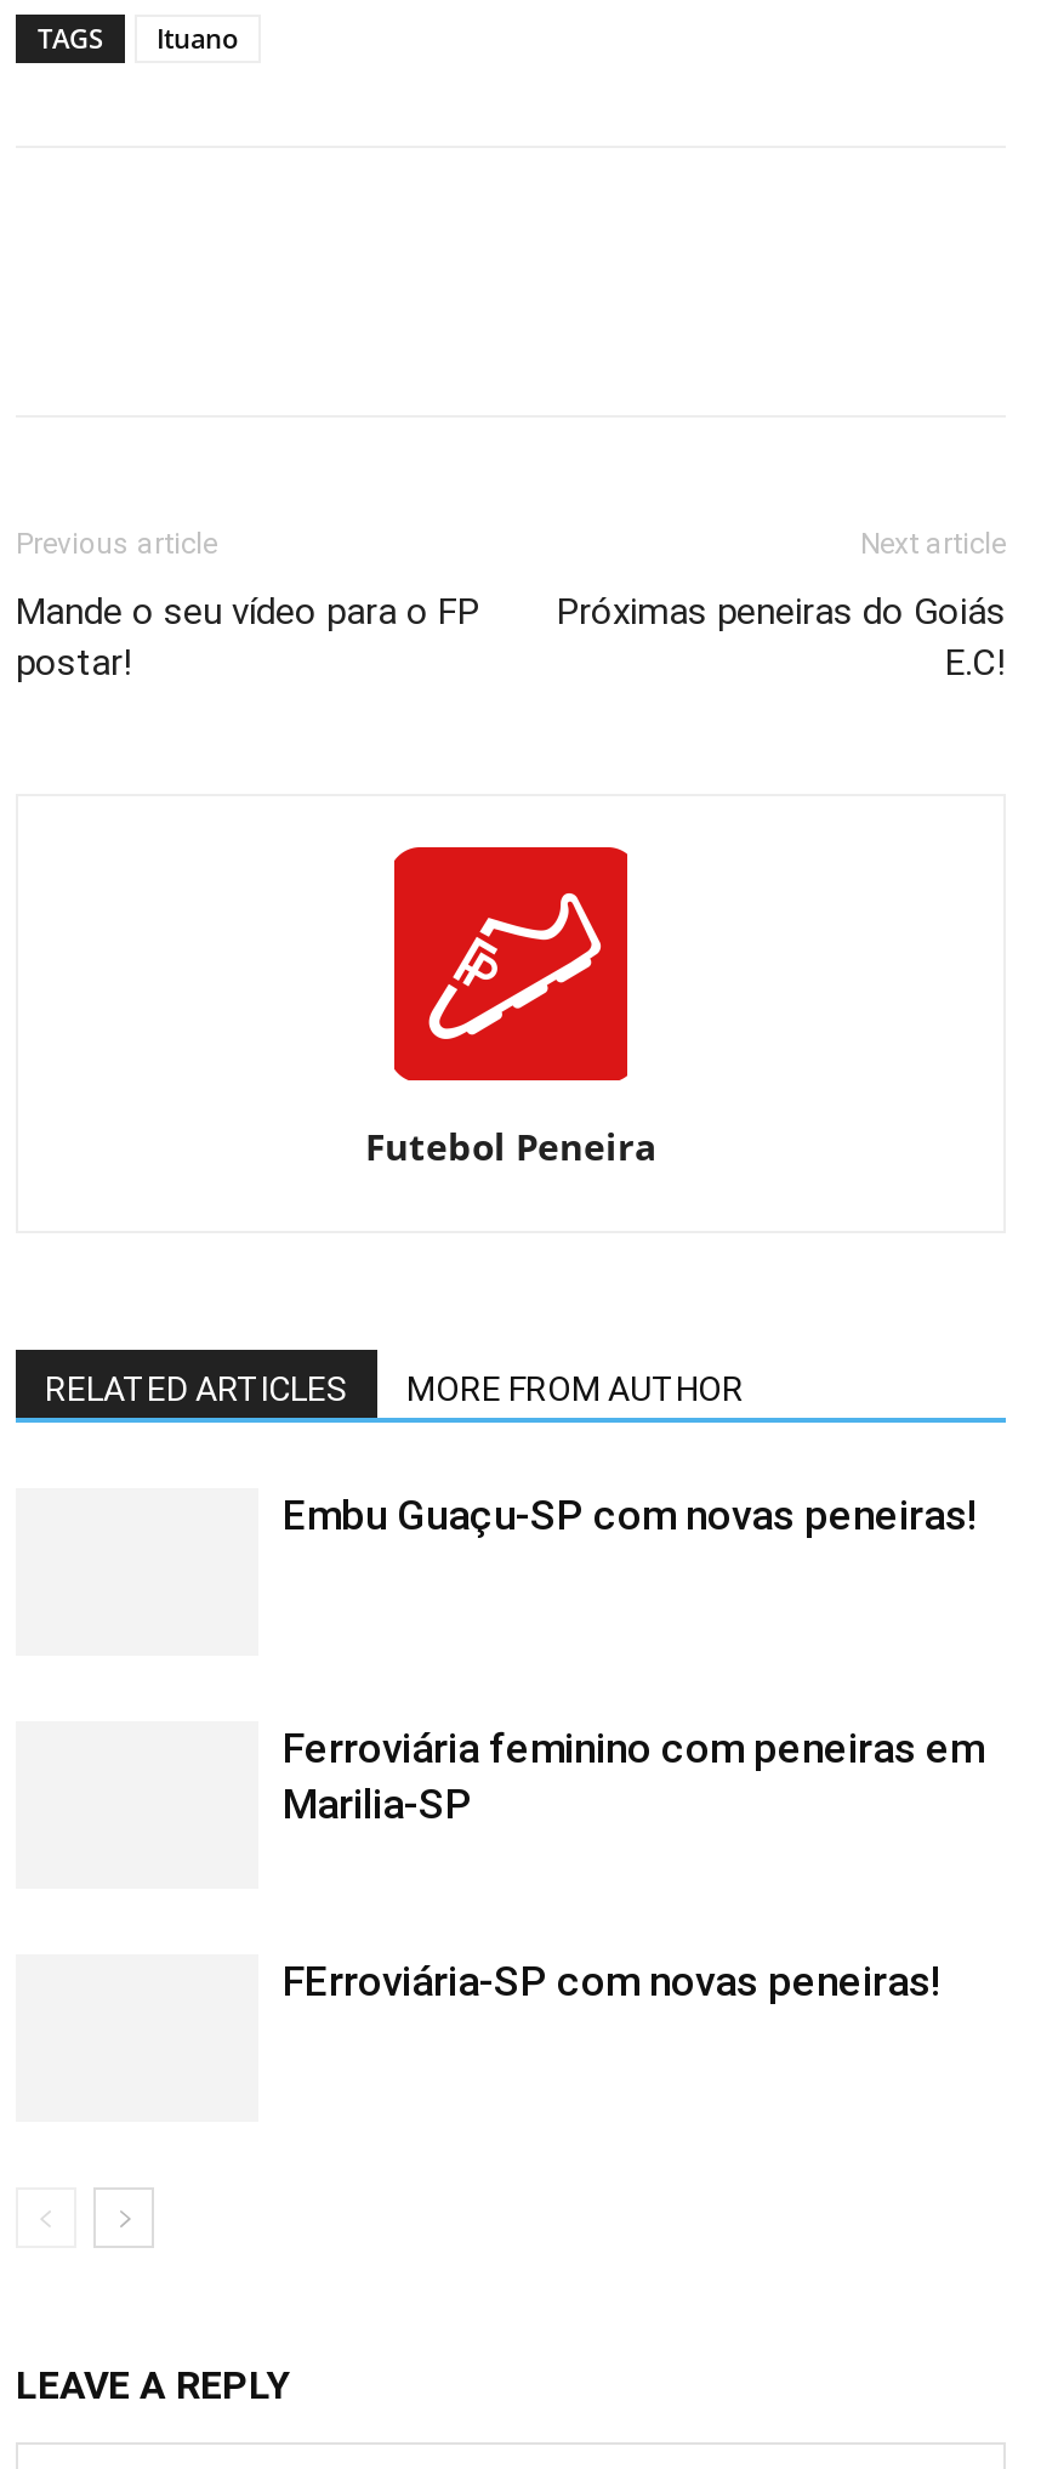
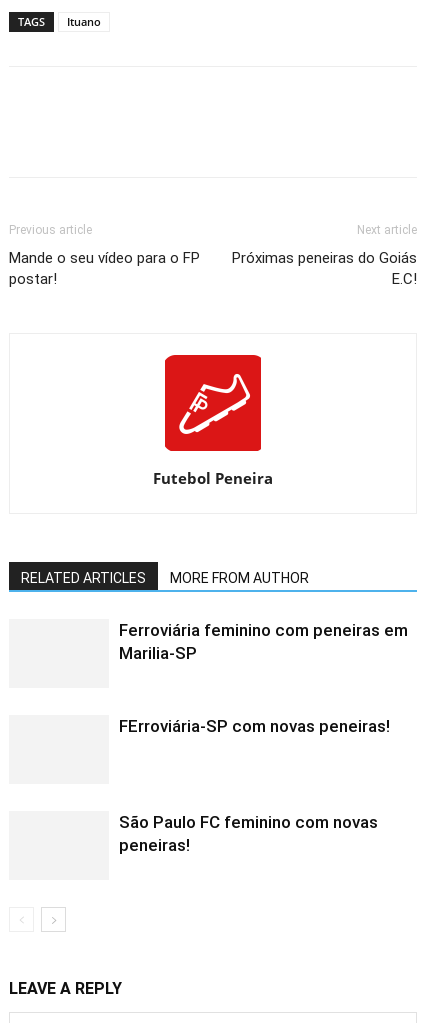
[283,1491,977,1539] Embu Guaçu-SP com novas peneiras! -> none
moved [283,1724,984,2005] -> [119,620,408,736]: Ferroviária feminino com peneiras em | Marilia-SP | FErroviária-SP com novas peneiras!
none -> [119,812,378,855] São Paulo FC feminino com novas | peneiras!

